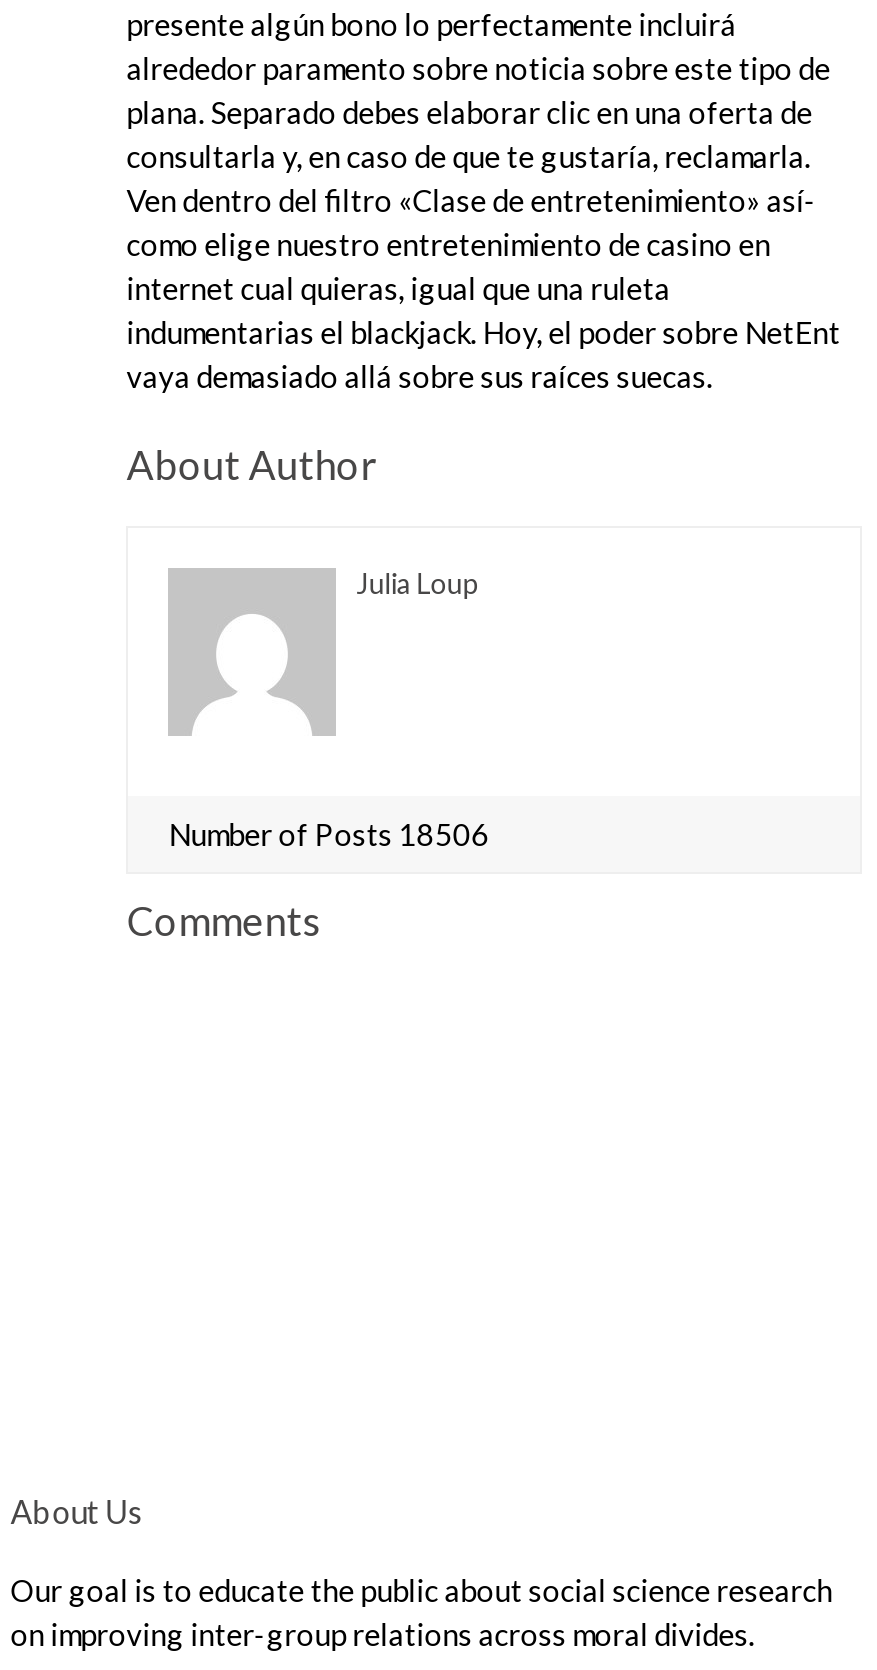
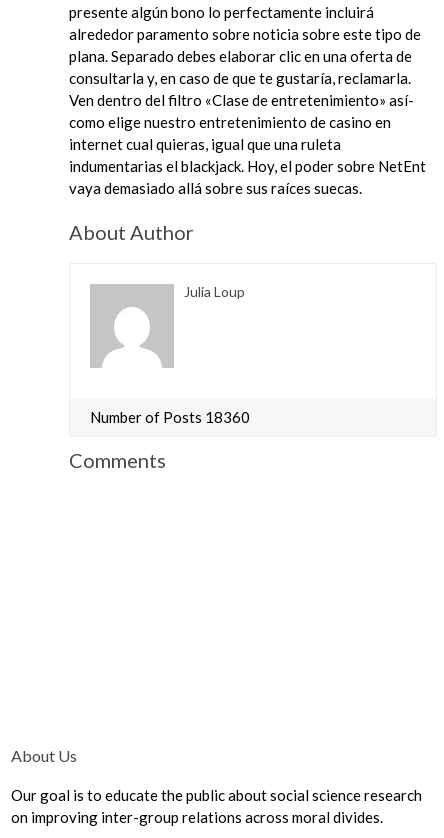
[168,816,488,852] Number of Posts 18506 -> [90,408,250,426] Number of Posts 18360

